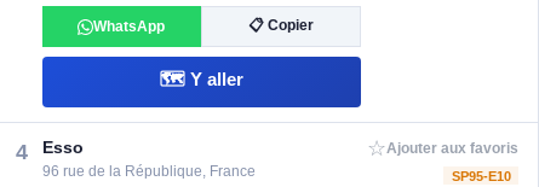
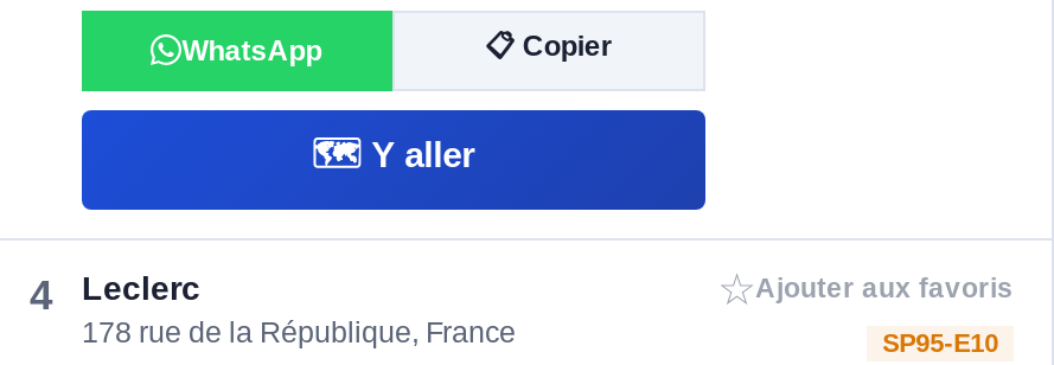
[42,138,256,179] Esso | 96 rue de la République, France -> [82,269,516,350] Leclerc | 178 rue de la République, France

